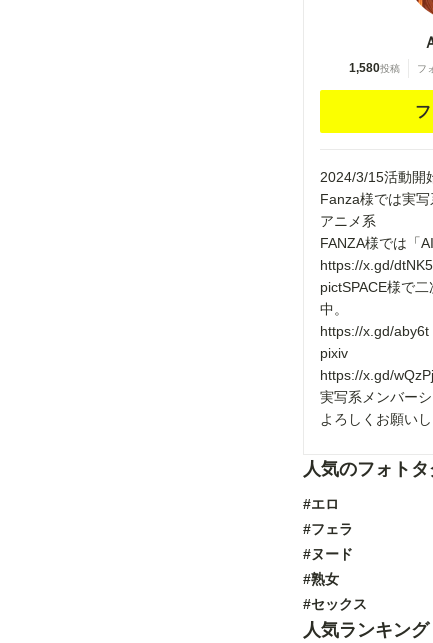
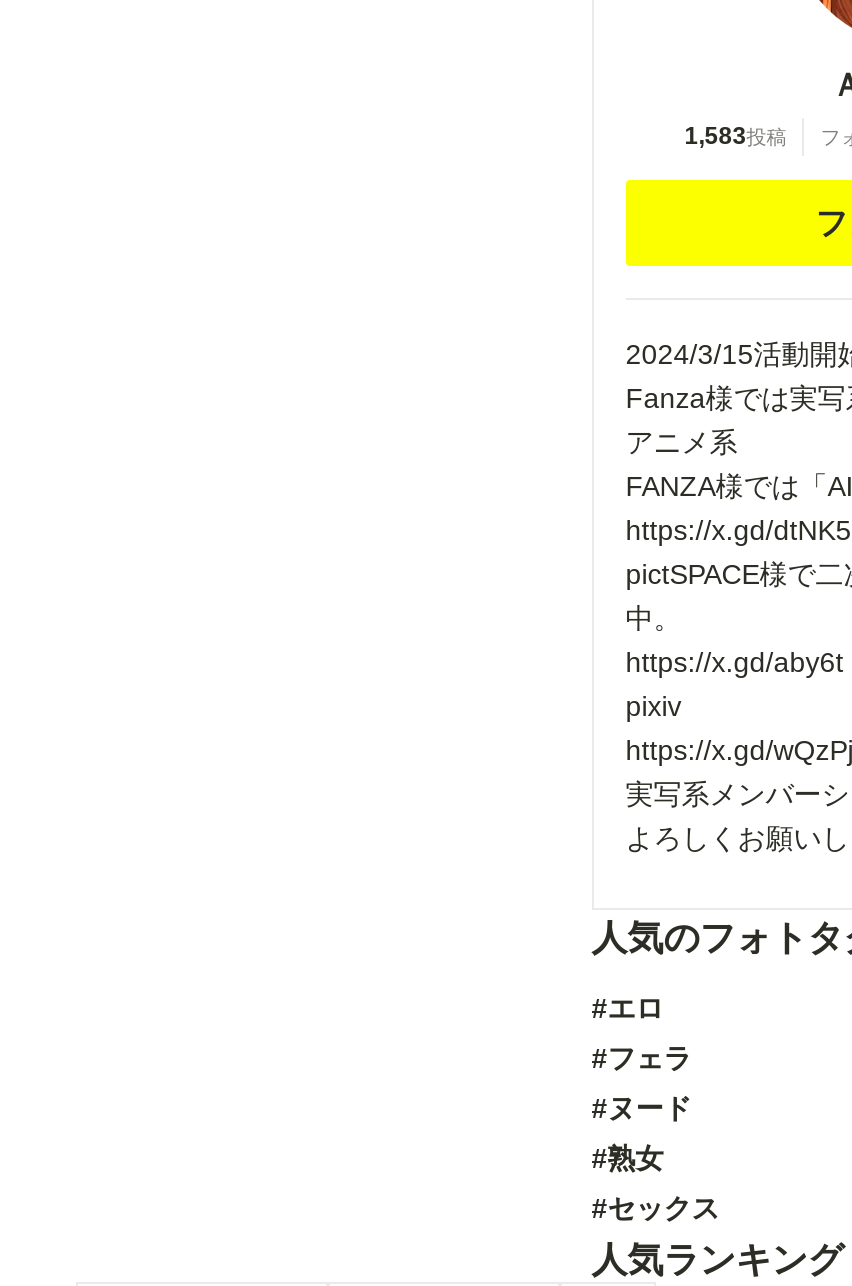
[349,61,400,75] 1,580投稿 -> [685,122,787,150] 1,583投稿

